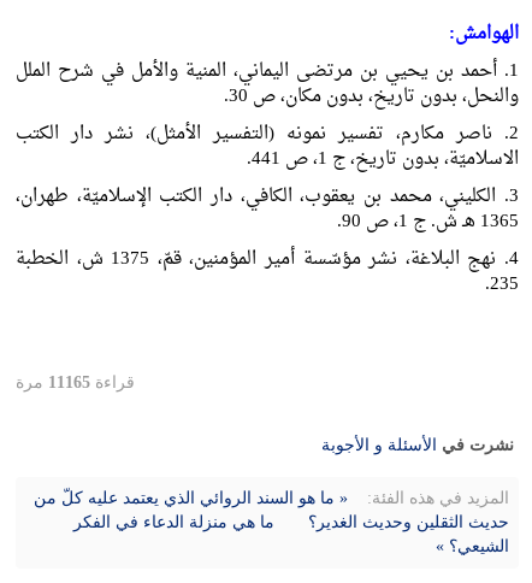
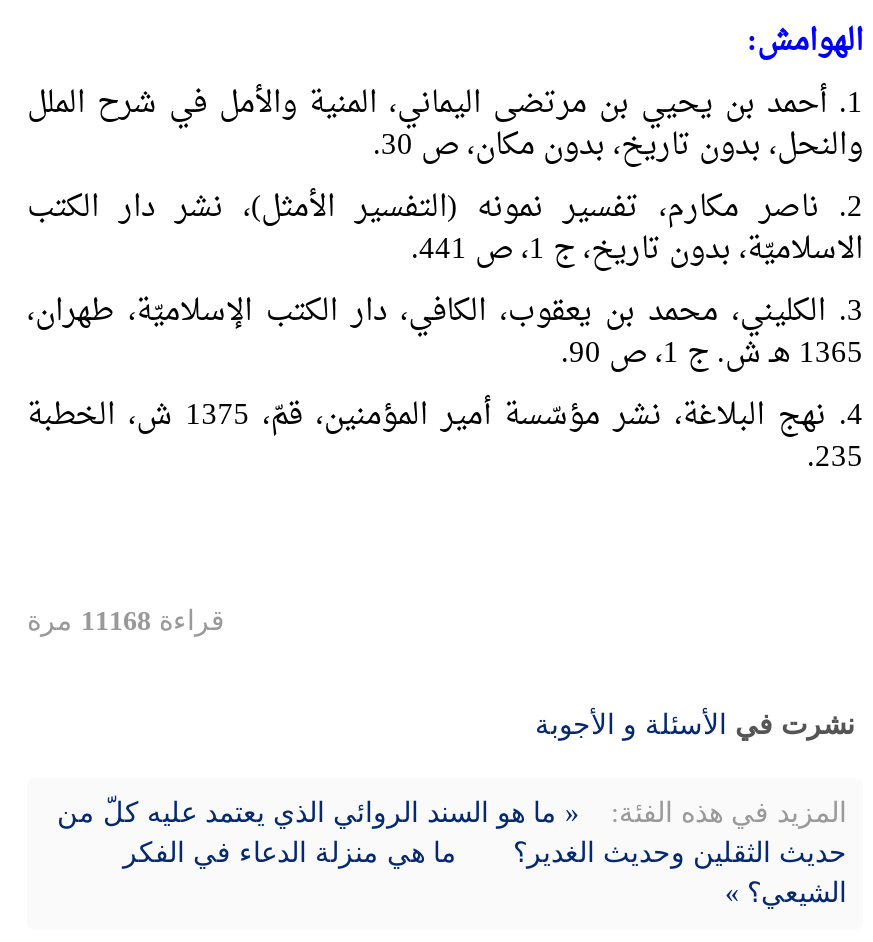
[16,373,135,391] قراءة 11165 مرة -> [27,606,225,636] قراءة 11168 مرة

